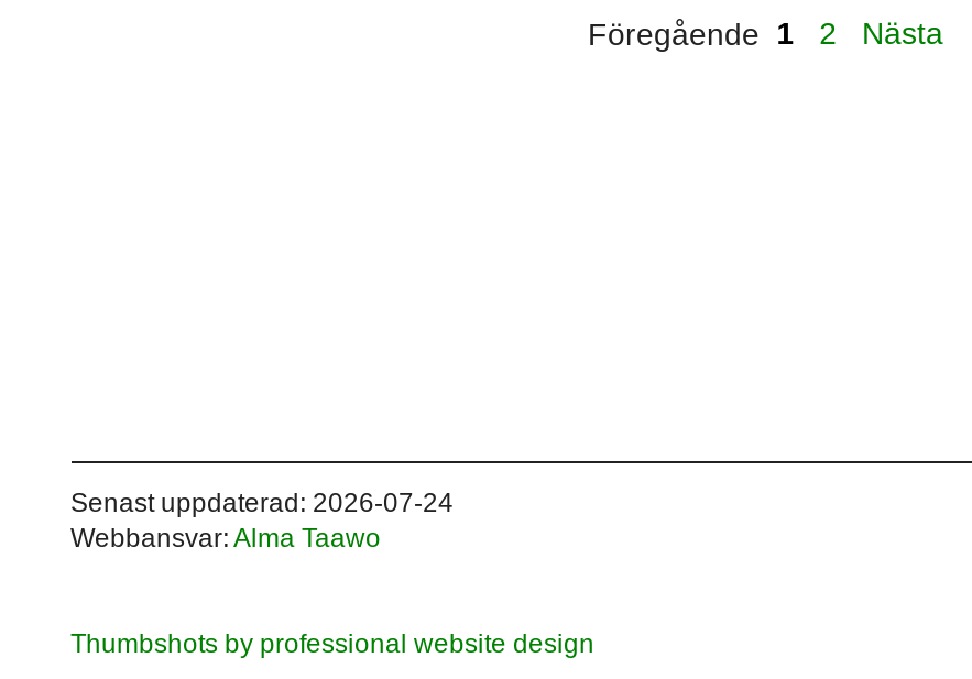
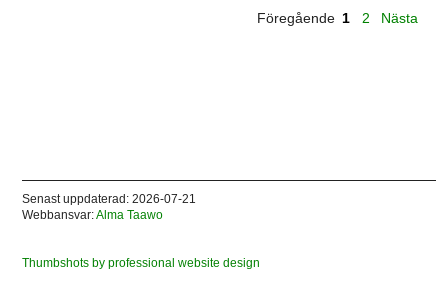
[70,488,454,519] Senast uppdaterad: 2026-07-24 -> [21,192,195,206] Senast uppdaterad: 2026-07-21

